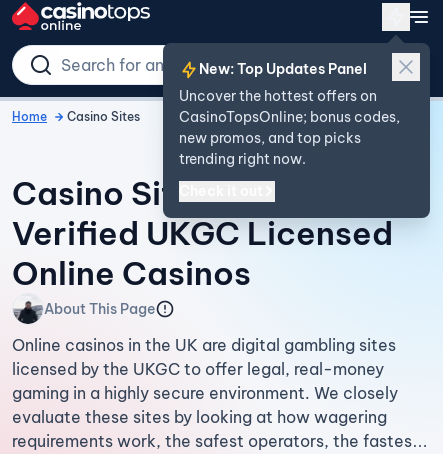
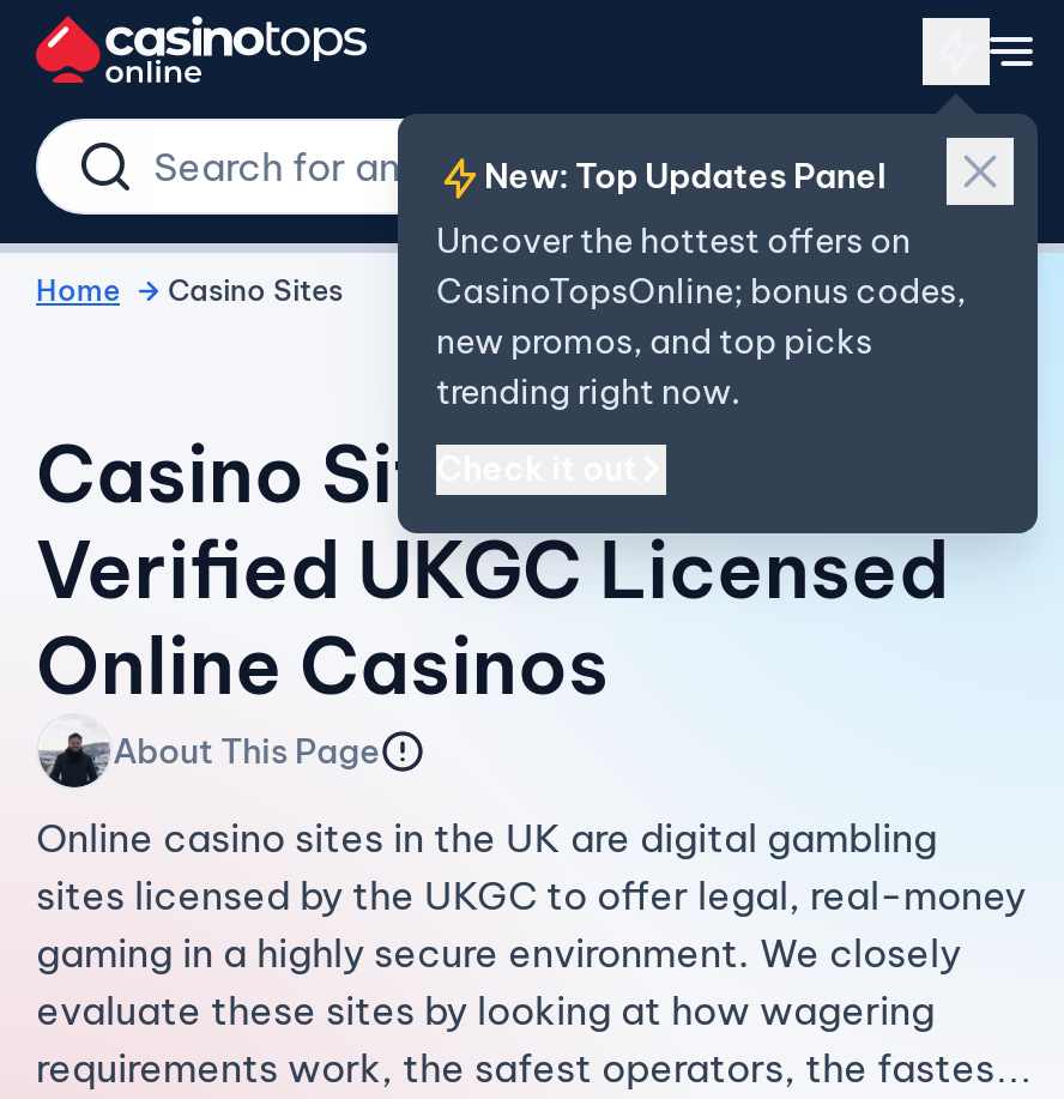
[12,335,396,379] Online casinos in the UK are digital gambling sites | licensed by the UKGC to offer legal, real-money -> [36,814,1026,919] Online casino sites in the UK are digital gambling | sites licensed by the UKGC to offer legal, real-money

